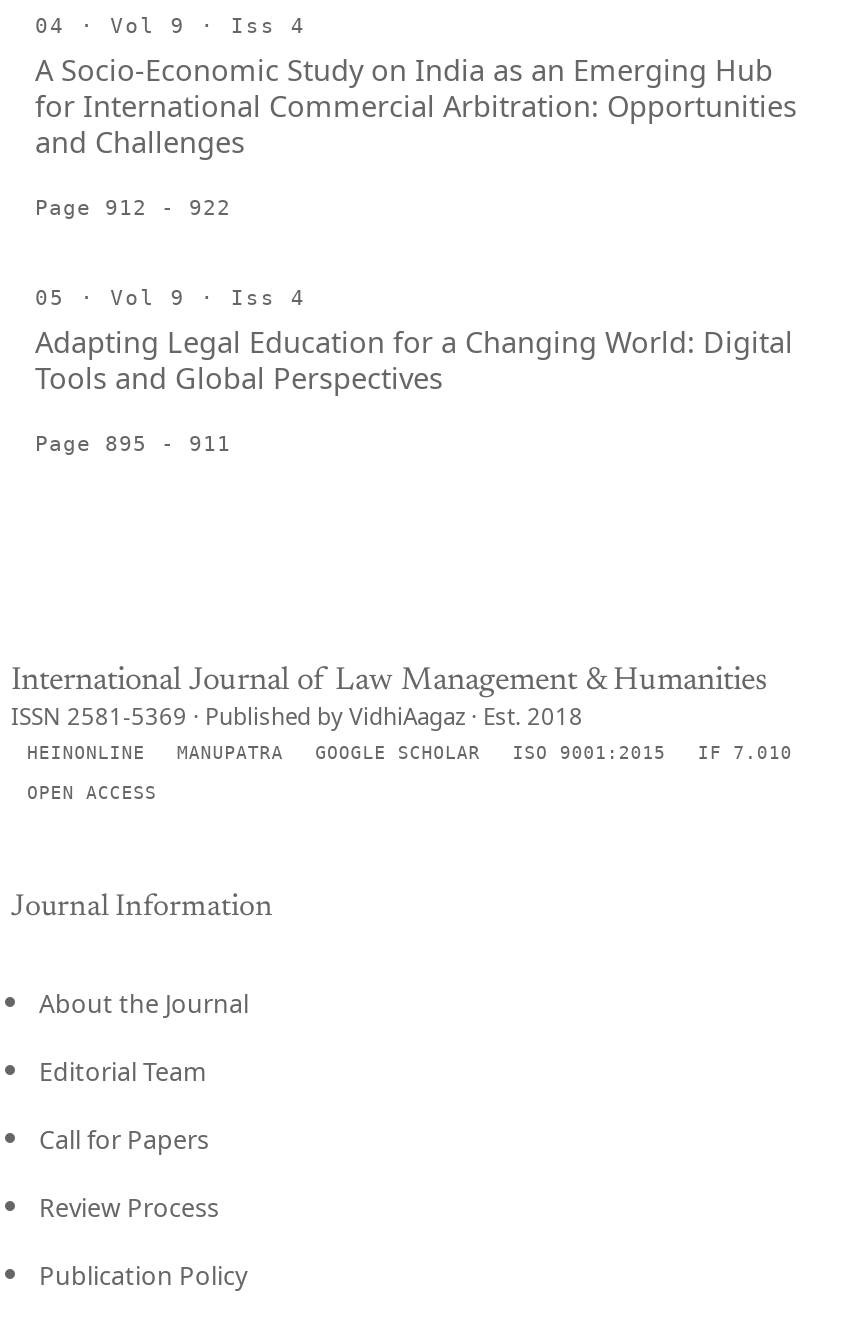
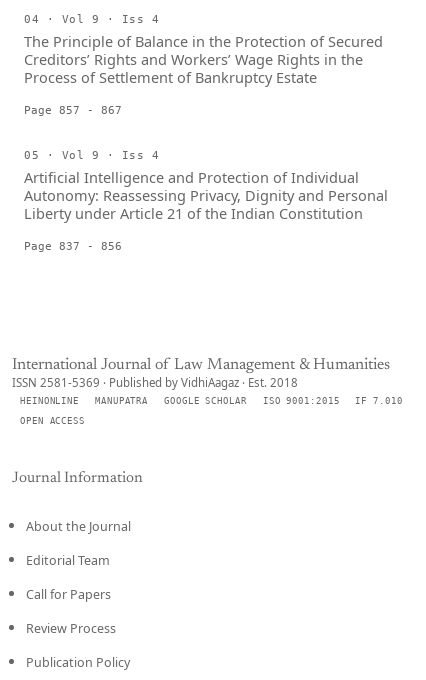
[35,49,797,161] A Socio-Economic Study on India as an Emerging Hub | for International Commercial Arbitration: Opportunities | and Challenges -> [24,31,383,87] The Principle of Balance in the Protection of Secured | Creditors’ Rights and Workers’ Wage Rights in the | Process of Settlement of Bankruptcy Estate
[35,195,231,219] Page 912 - 922 -> [24,104,122,116] Page 857 - 867
[35,321,793,397] Adapting Legal Education for a Changing World: Digital | Tools and Global Perspectives -> [24,167,388,223] Artificial Intelligence and Protection of Individual | Autonomy: Reassessing Privacy, Dignity and Personal | Liberty under Article 21 of the Indian Constitution
[35,431,231,455] Page 895 - 911 -> [24,240,122,252] Page 837 - 856

